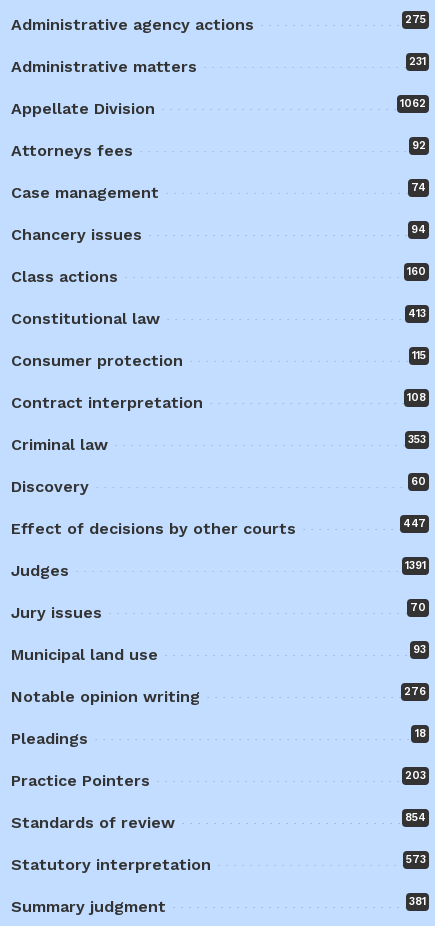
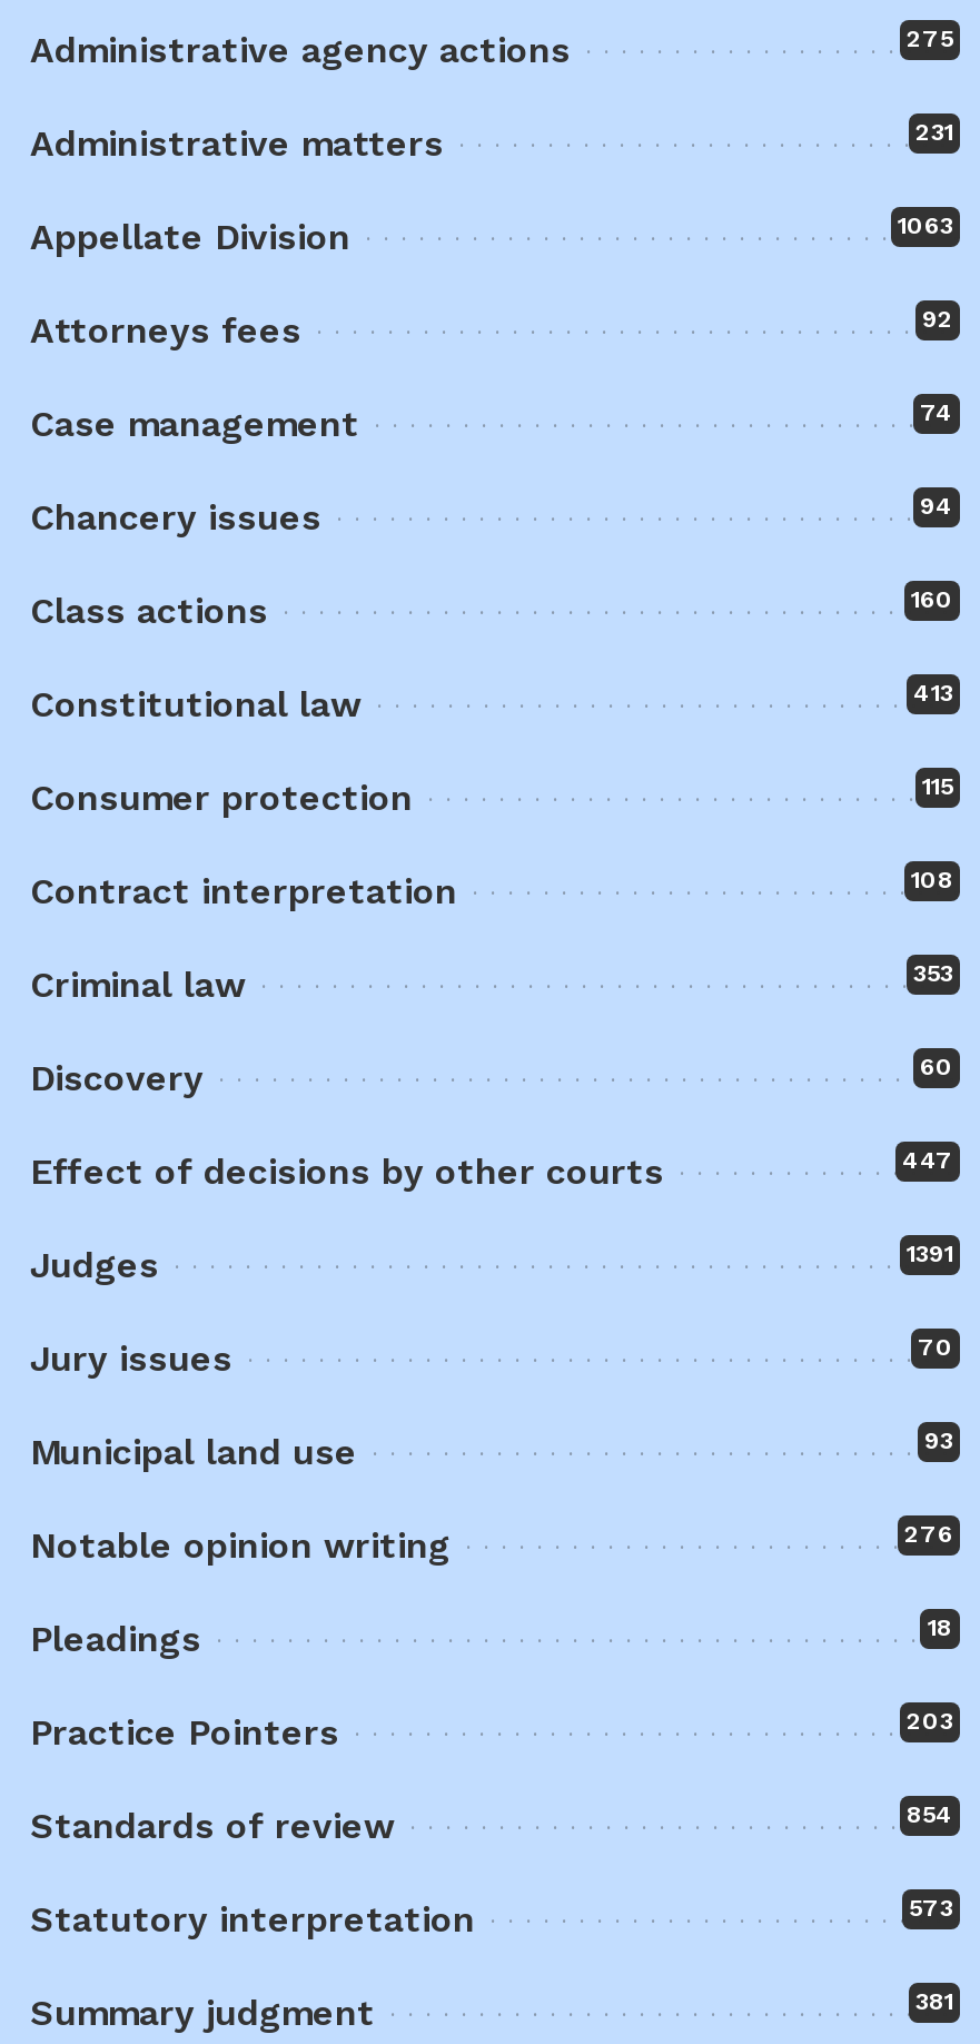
[400,97,426,110] 1062 -> [898,211,953,240] 1063

